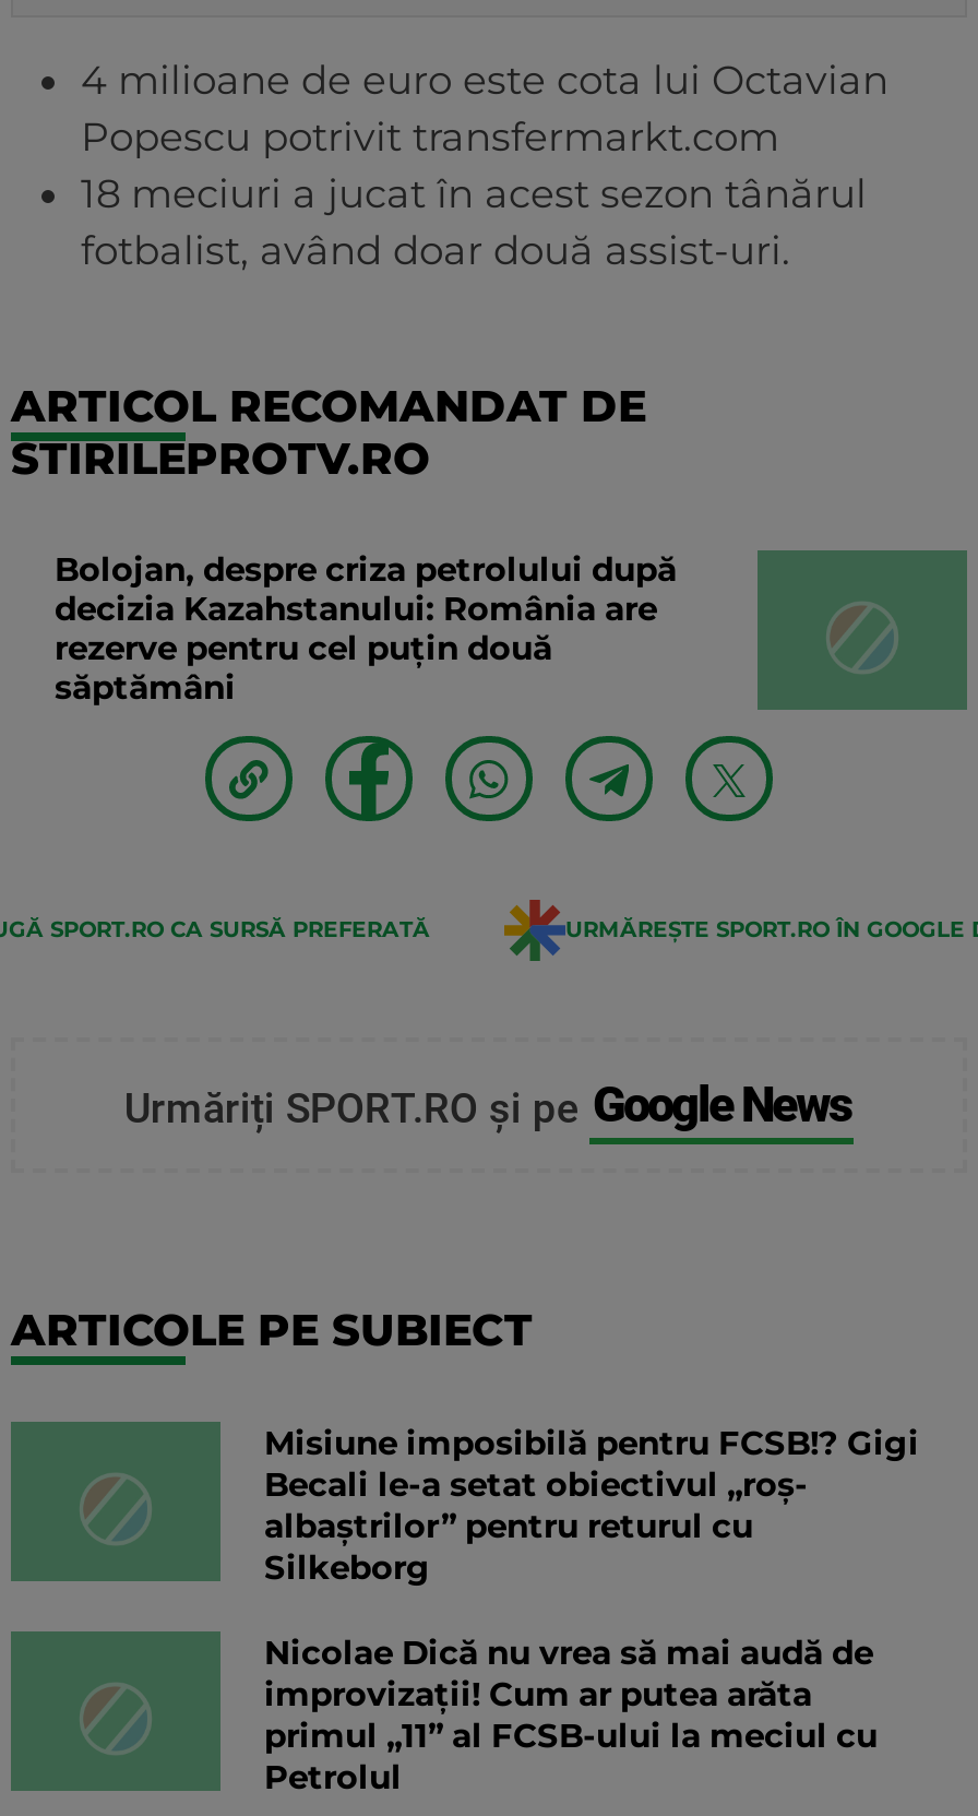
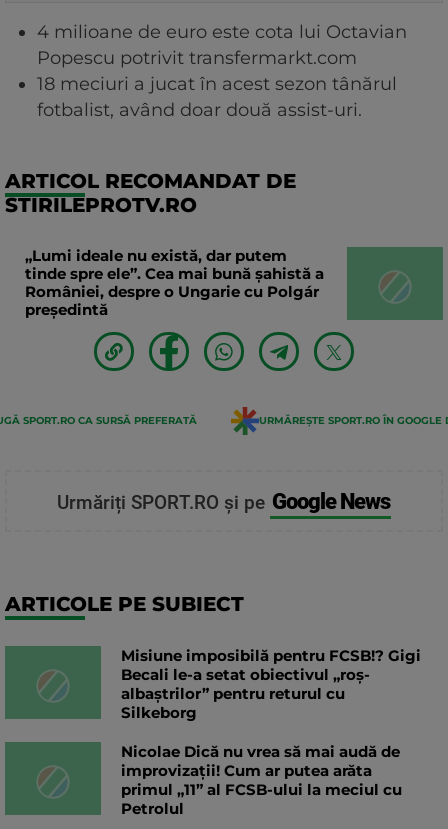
[55,549,677,708] Bolojan, despre criza petrolului după | decizia Kazahstanului: România are | rezerve pentru cel puțin două | săptămâni -> [25,246,324,319] „Lumi ideale nu există, dar putem | tinde spre ele”. Cea mai bună șahistă a | României, despre o Ungarie cu Polgár | președintă

